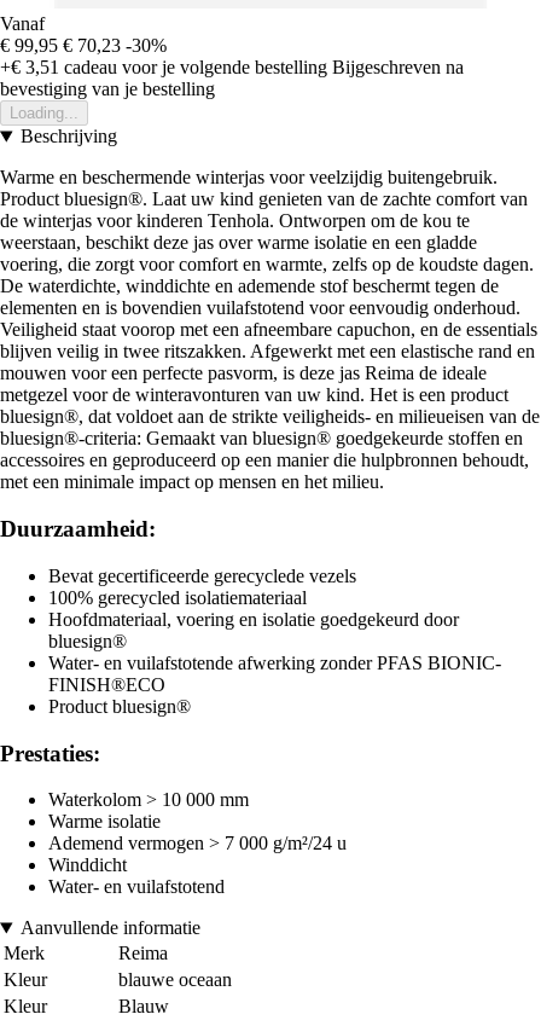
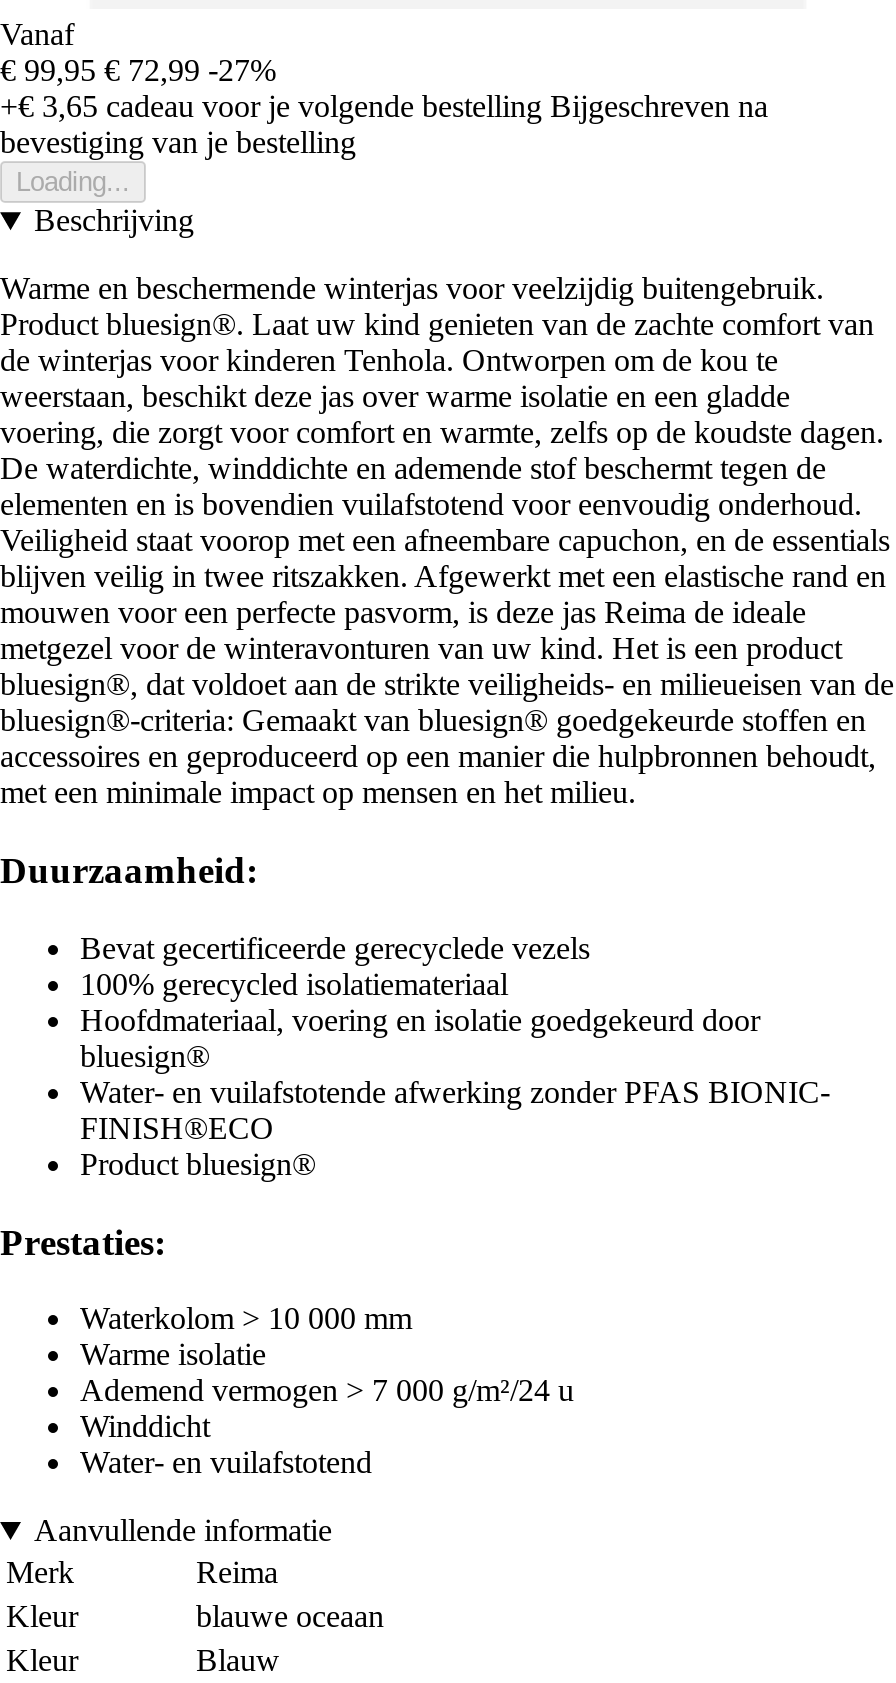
[0,36,167,56] € 99,95 € 70,23 -30% -> [0,54,276,88] € 99,95 € 72,99 -27%
[0,57,464,78] +€ 3,51 cadeau voor je volgende bestelling Bijgeschreven na -> [0,90,768,124] +€ 3,65 cadeau voor je volgende bestelling Bijgeschreven na

